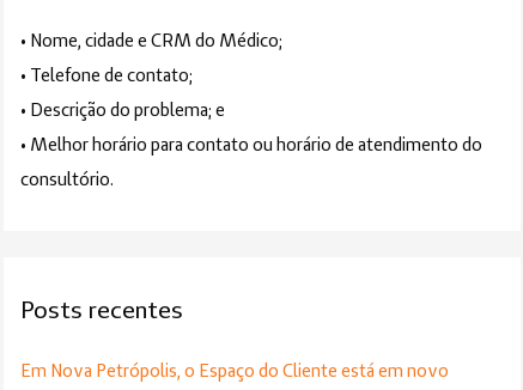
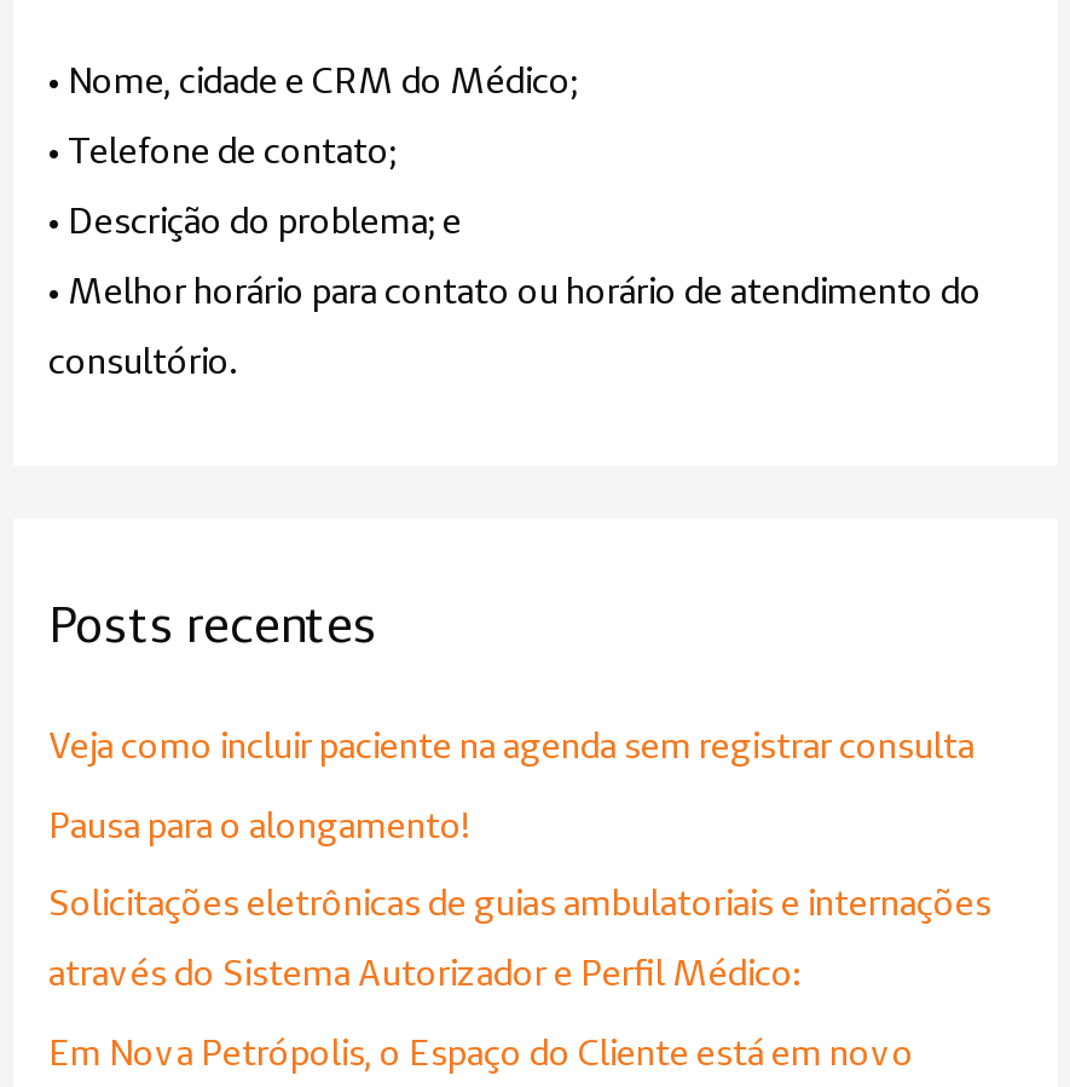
none -> [48,722,991,996] Veja como incluir paciente na agenda sem registrar consulta | Pausa para o alongamento! | Solicitações eletrônicas de guias ambulatoriais e internações | através do Sistema Autorizador e Perfil Médico:

